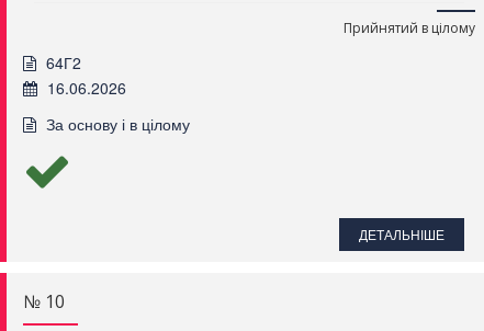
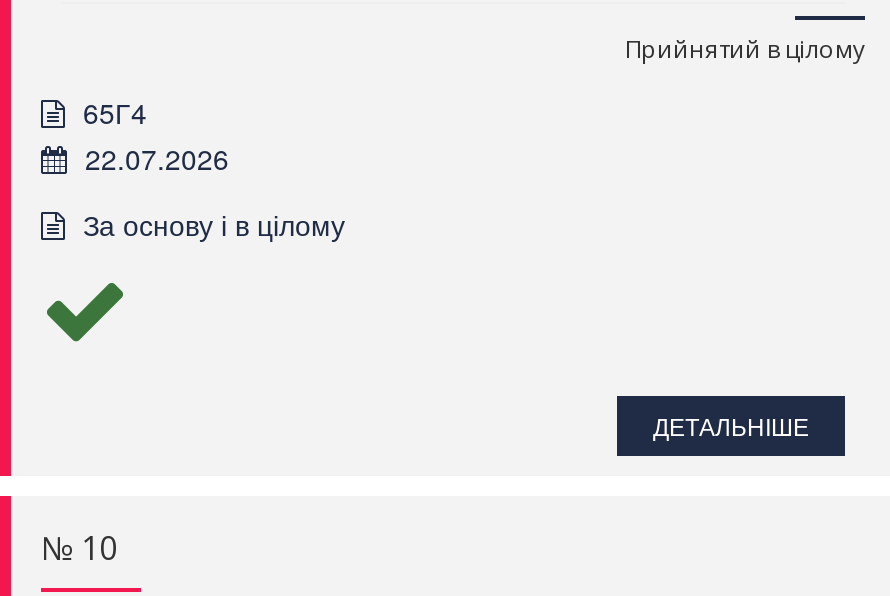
[42,52,126,99] 64Г2 | 16.06.2026 -> [75,92,229,178] 65Г4 | 22.07.2026

